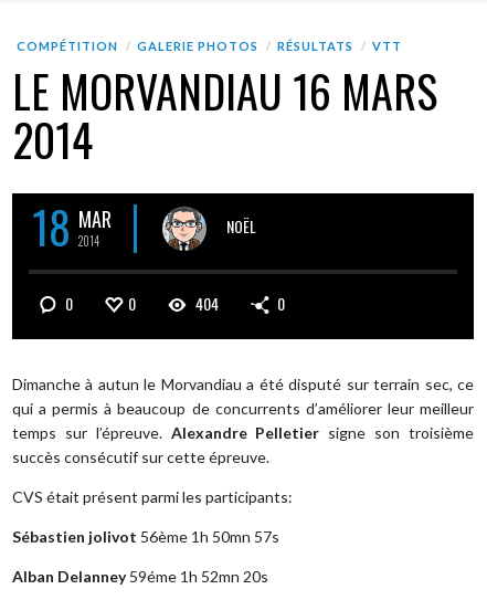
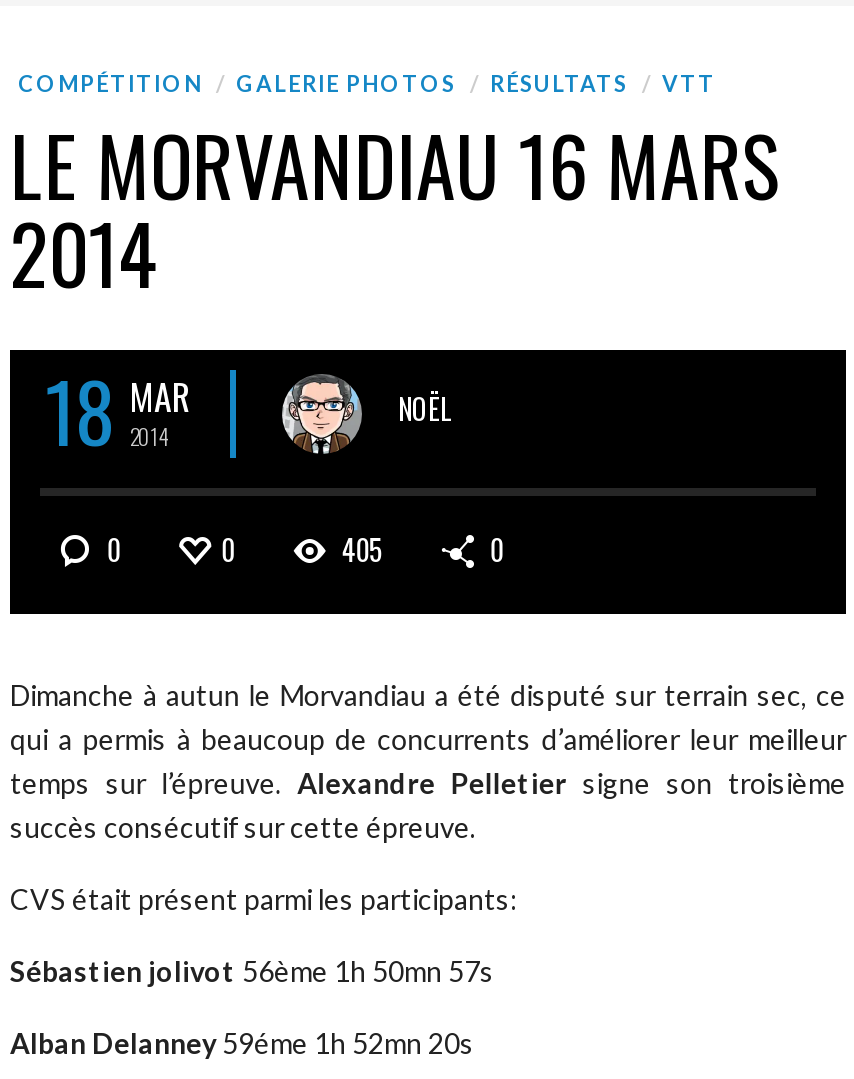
[195,291,218,315] 404 -> [341,528,383,570] 405

